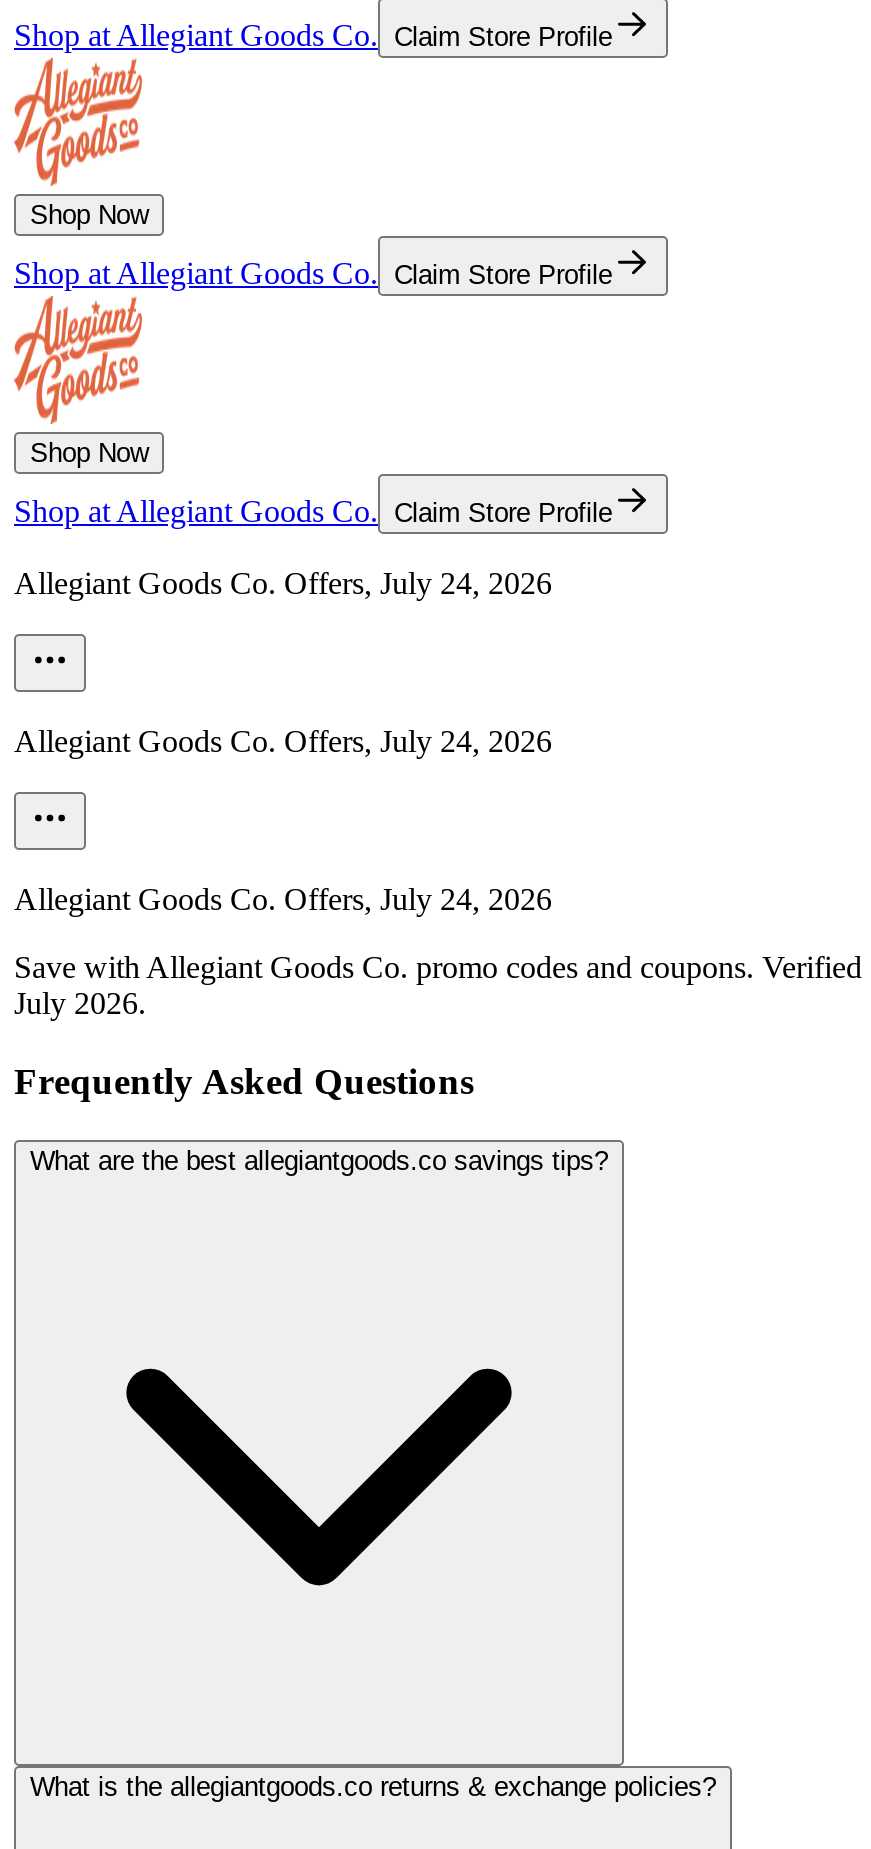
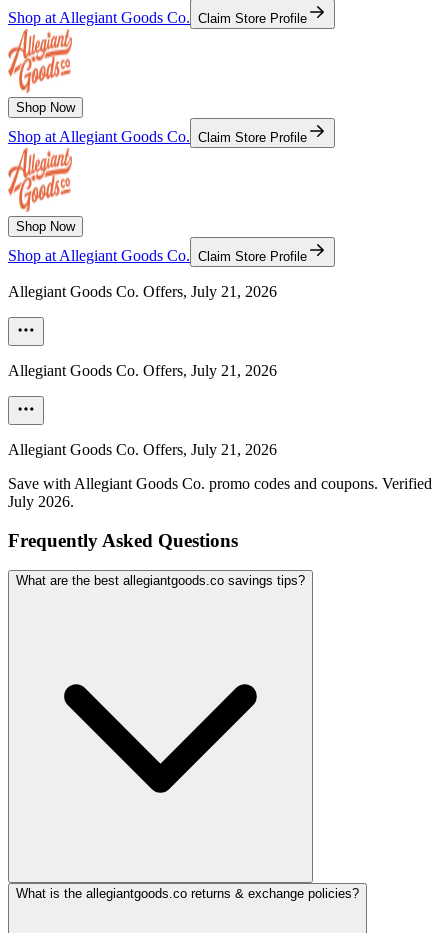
[14,566,552,600] Allegiant Goods Co. Offers, July 24, 2026 -> [8,283,277,300] Allegiant Goods Co. Offers, July 21, 2026
[14,724,552,758] Allegiant Goods Co. Offers, July 24, 2026 -> [8,362,277,379] Allegiant Goods Co. Offers, July 21, 2026
[14,882,552,916] Allegiant Goods Co. Offers, July 24, 2026 -> [8,441,277,458] Allegiant Goods Co. Offers, July 21, 2026

